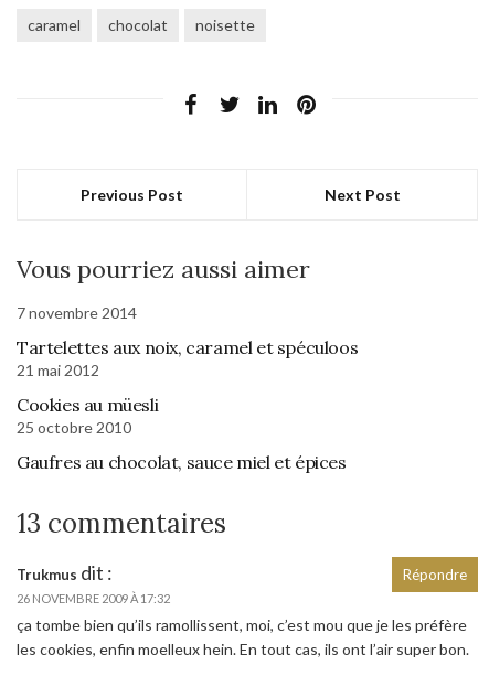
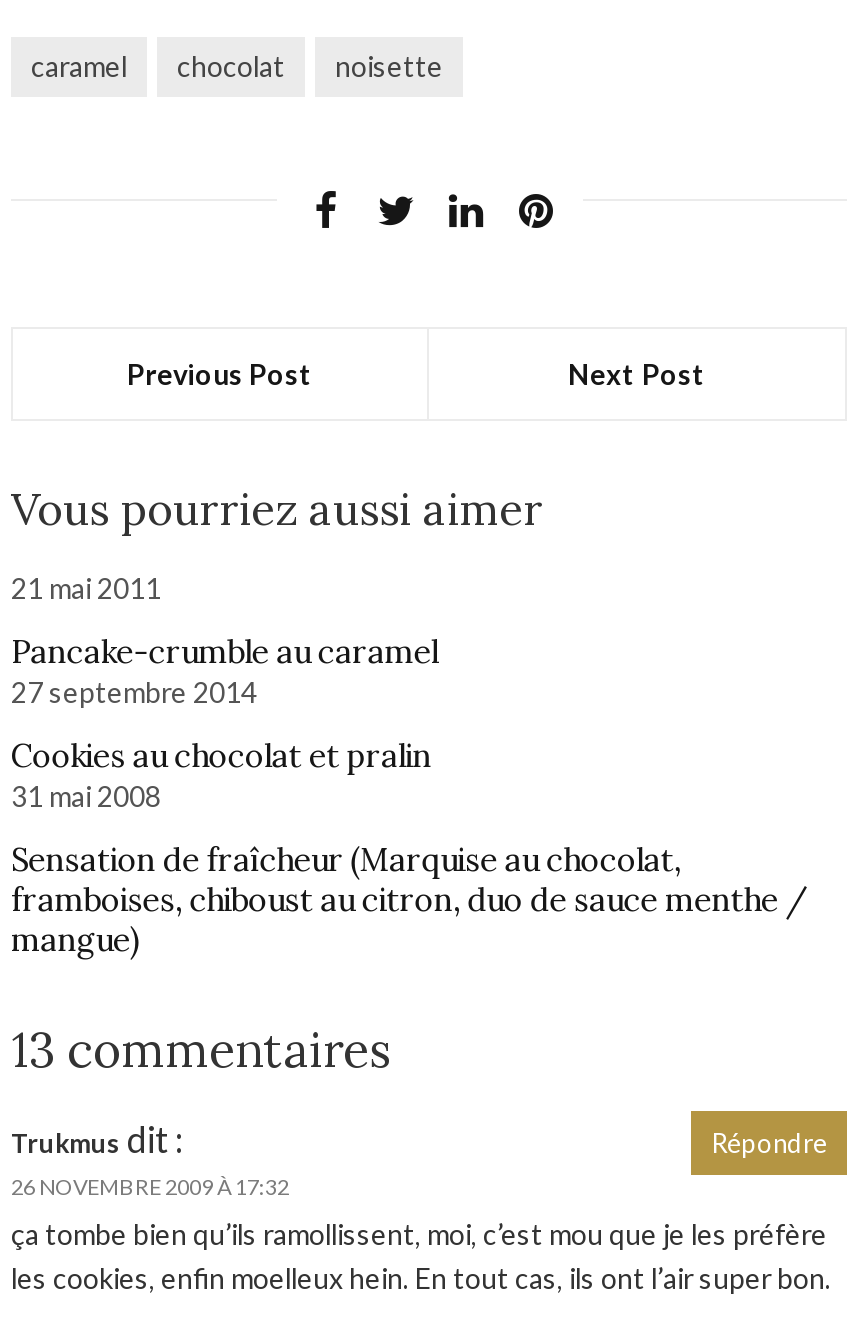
[17,303,137,322] 7 novembre 2014 -> [11,570,161,604] 21 mai 2011
[17,336,358,379] Tartelettes aux noix, caramel et spéculoos | 21 mai 2012 -> [11,630,438,708] Pancake-crumble au caramel | 27 septembre 2014
[17,393,158,436] Cookies au müesli | 25 octobre 2010 -> [11,734,432,812] Cookies au chocolat et pralin | 31 mai 2008
[17,451,346,473] Gaufres au chocolat, sauce miel et épices -> [11,838,807,958] Sensation de fraîcheur (Marquise au chocolat, | framboises, chiboust au citron, duo de sauce menthe / | mangue)

